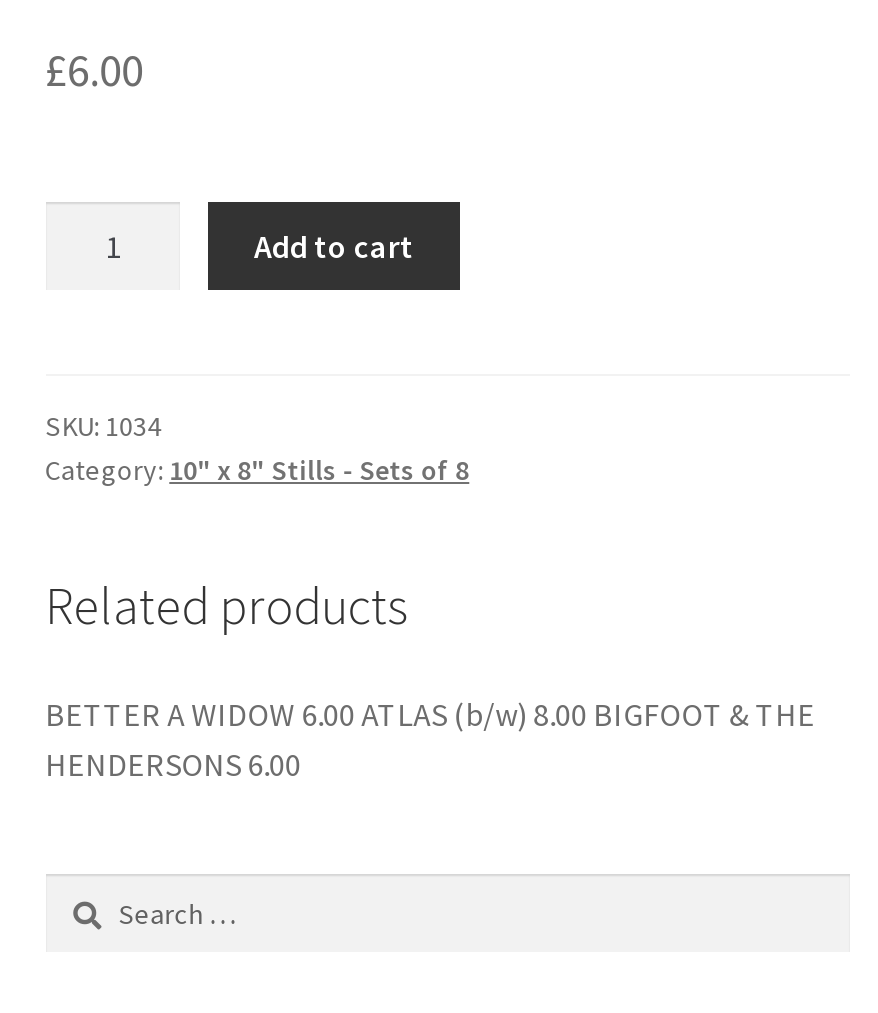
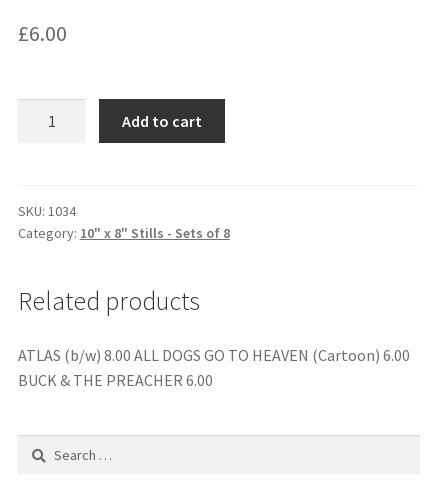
[45,694,815,784] BETTER A WIDOW 6.00 ATLAS (b/w) 8.00 BIGFOOT & THE | HENDERSONS 6.00 -> [18,345,410,390] ATLAS (b/w) 8.00 ALL DOGS GO TO HEAVEN (Cartoon) 6.00 | BUCK & THE PREACHER 6.00

